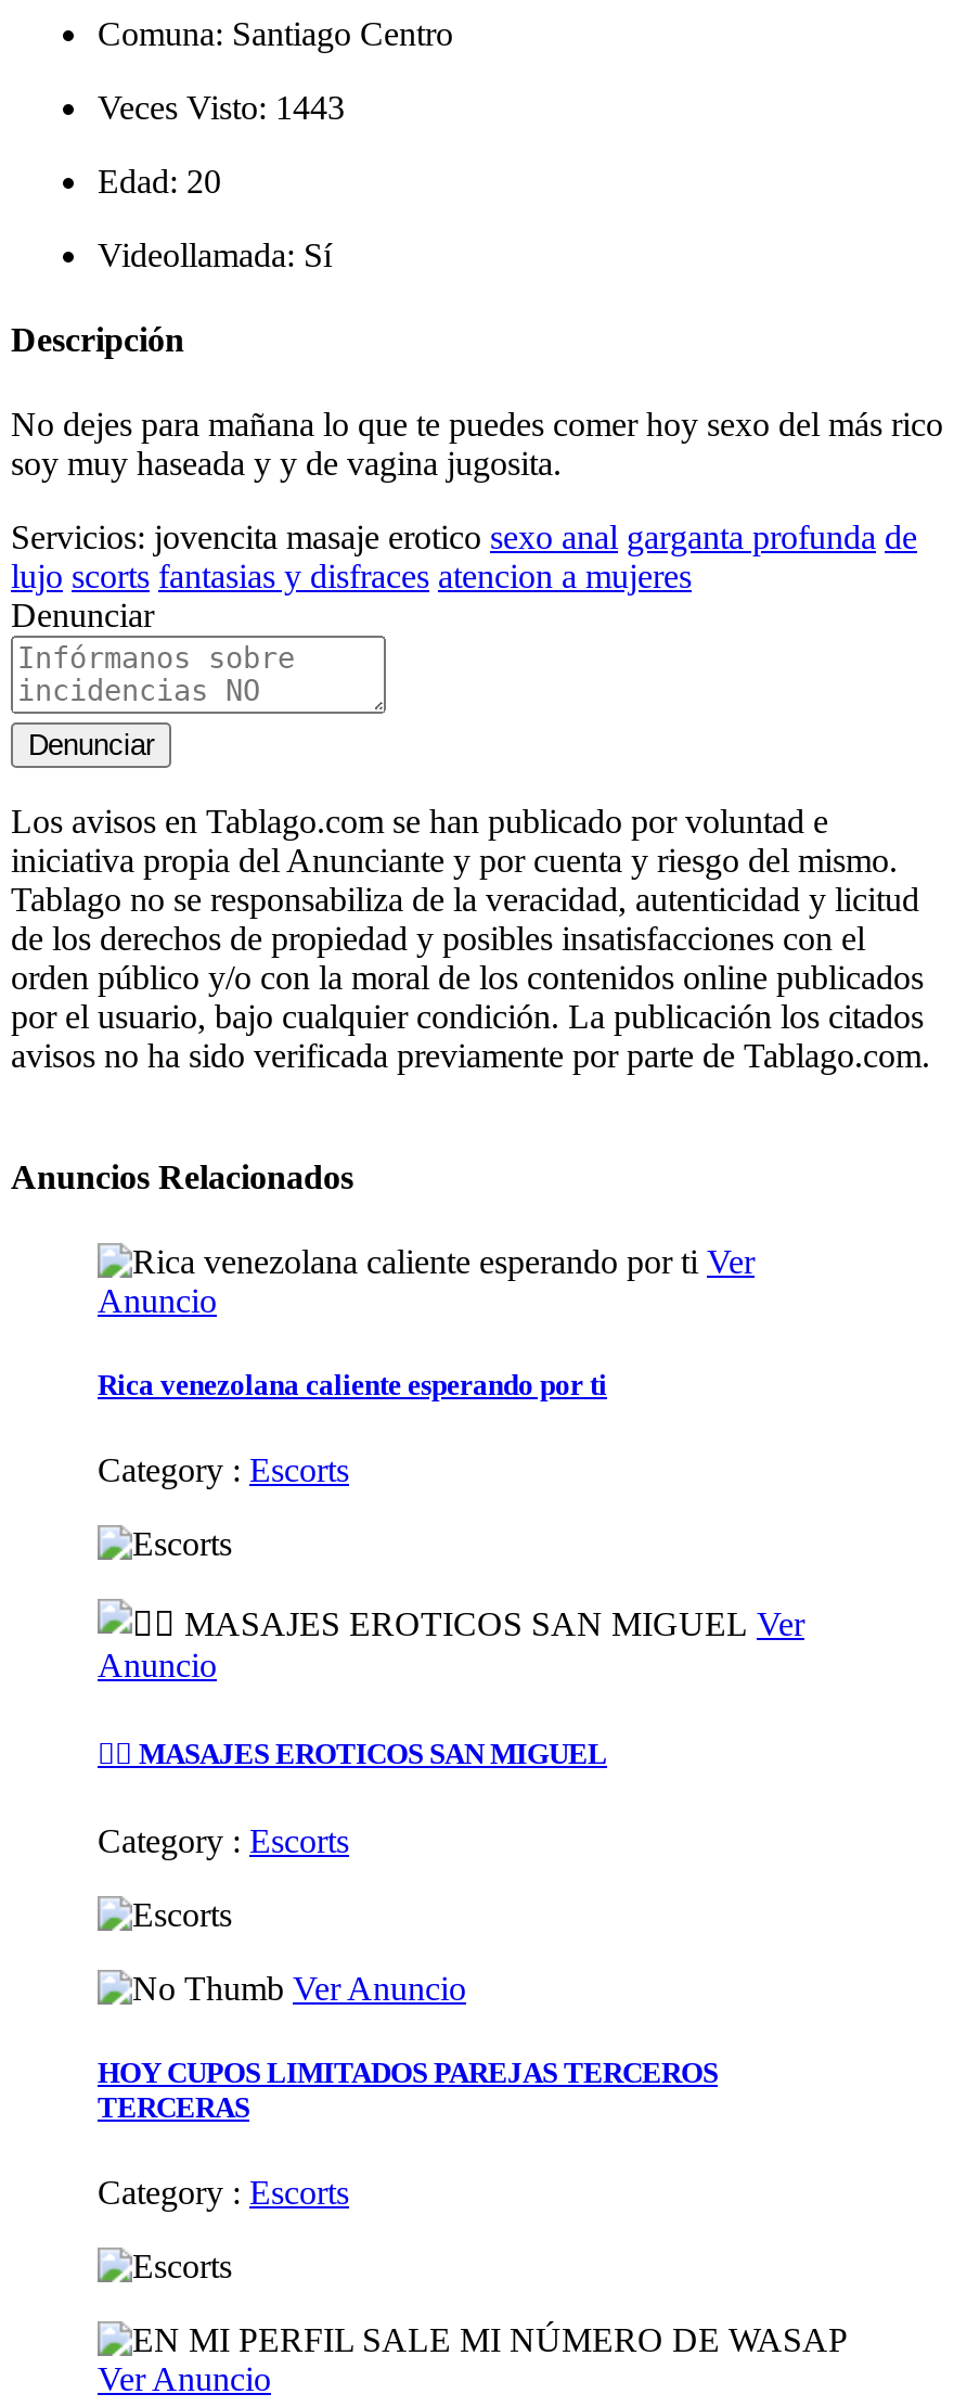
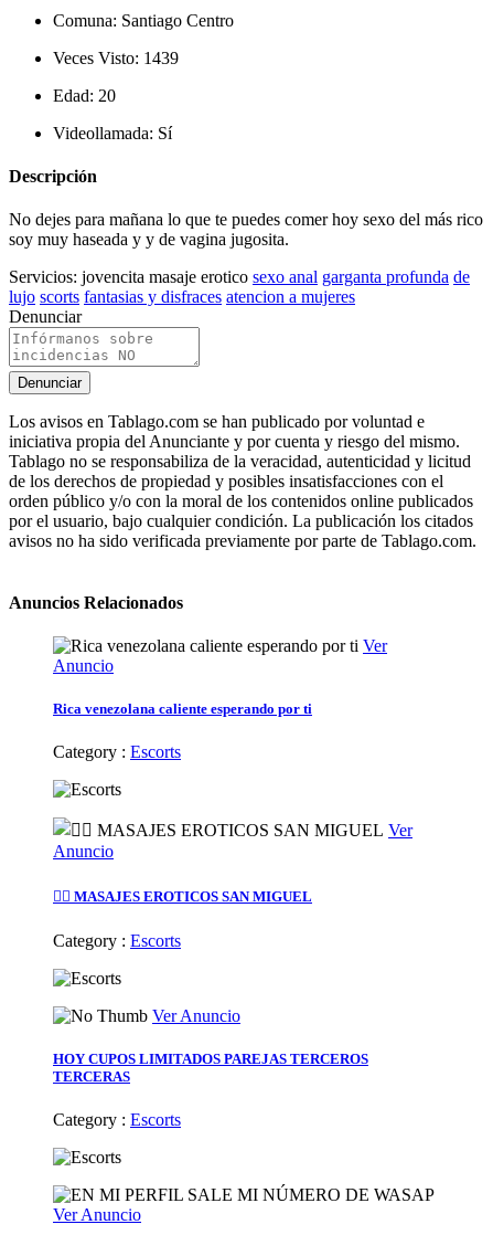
[98,89,345,126] Veces Visto: 1443 -> [53,48,179,67] Veces Visto: 1439

